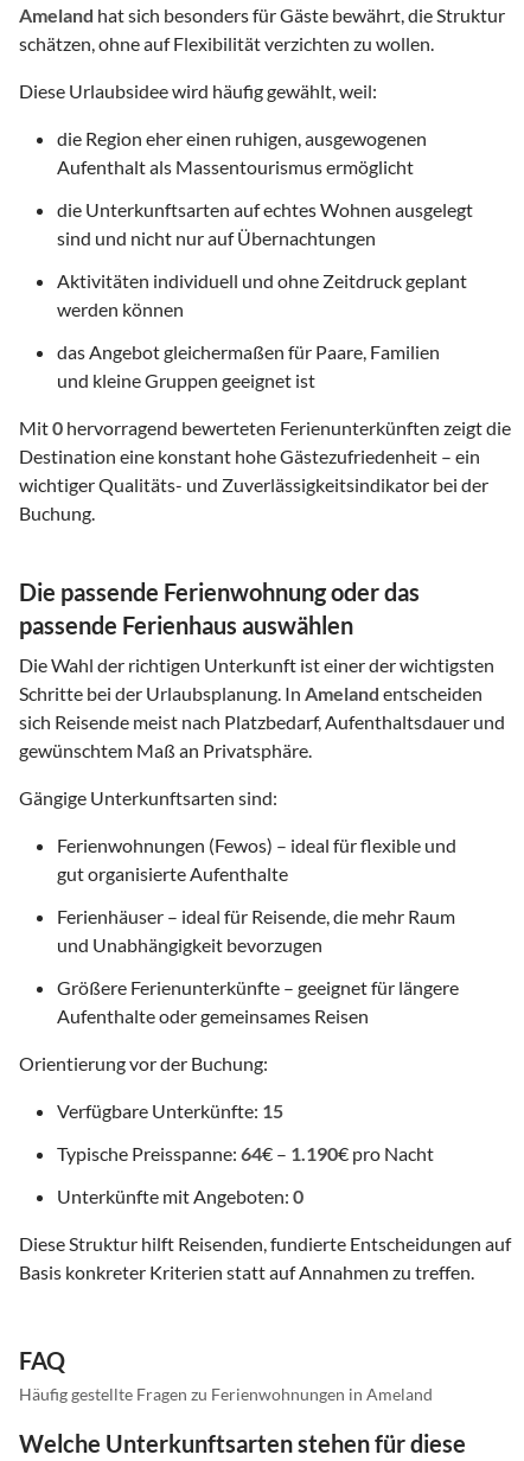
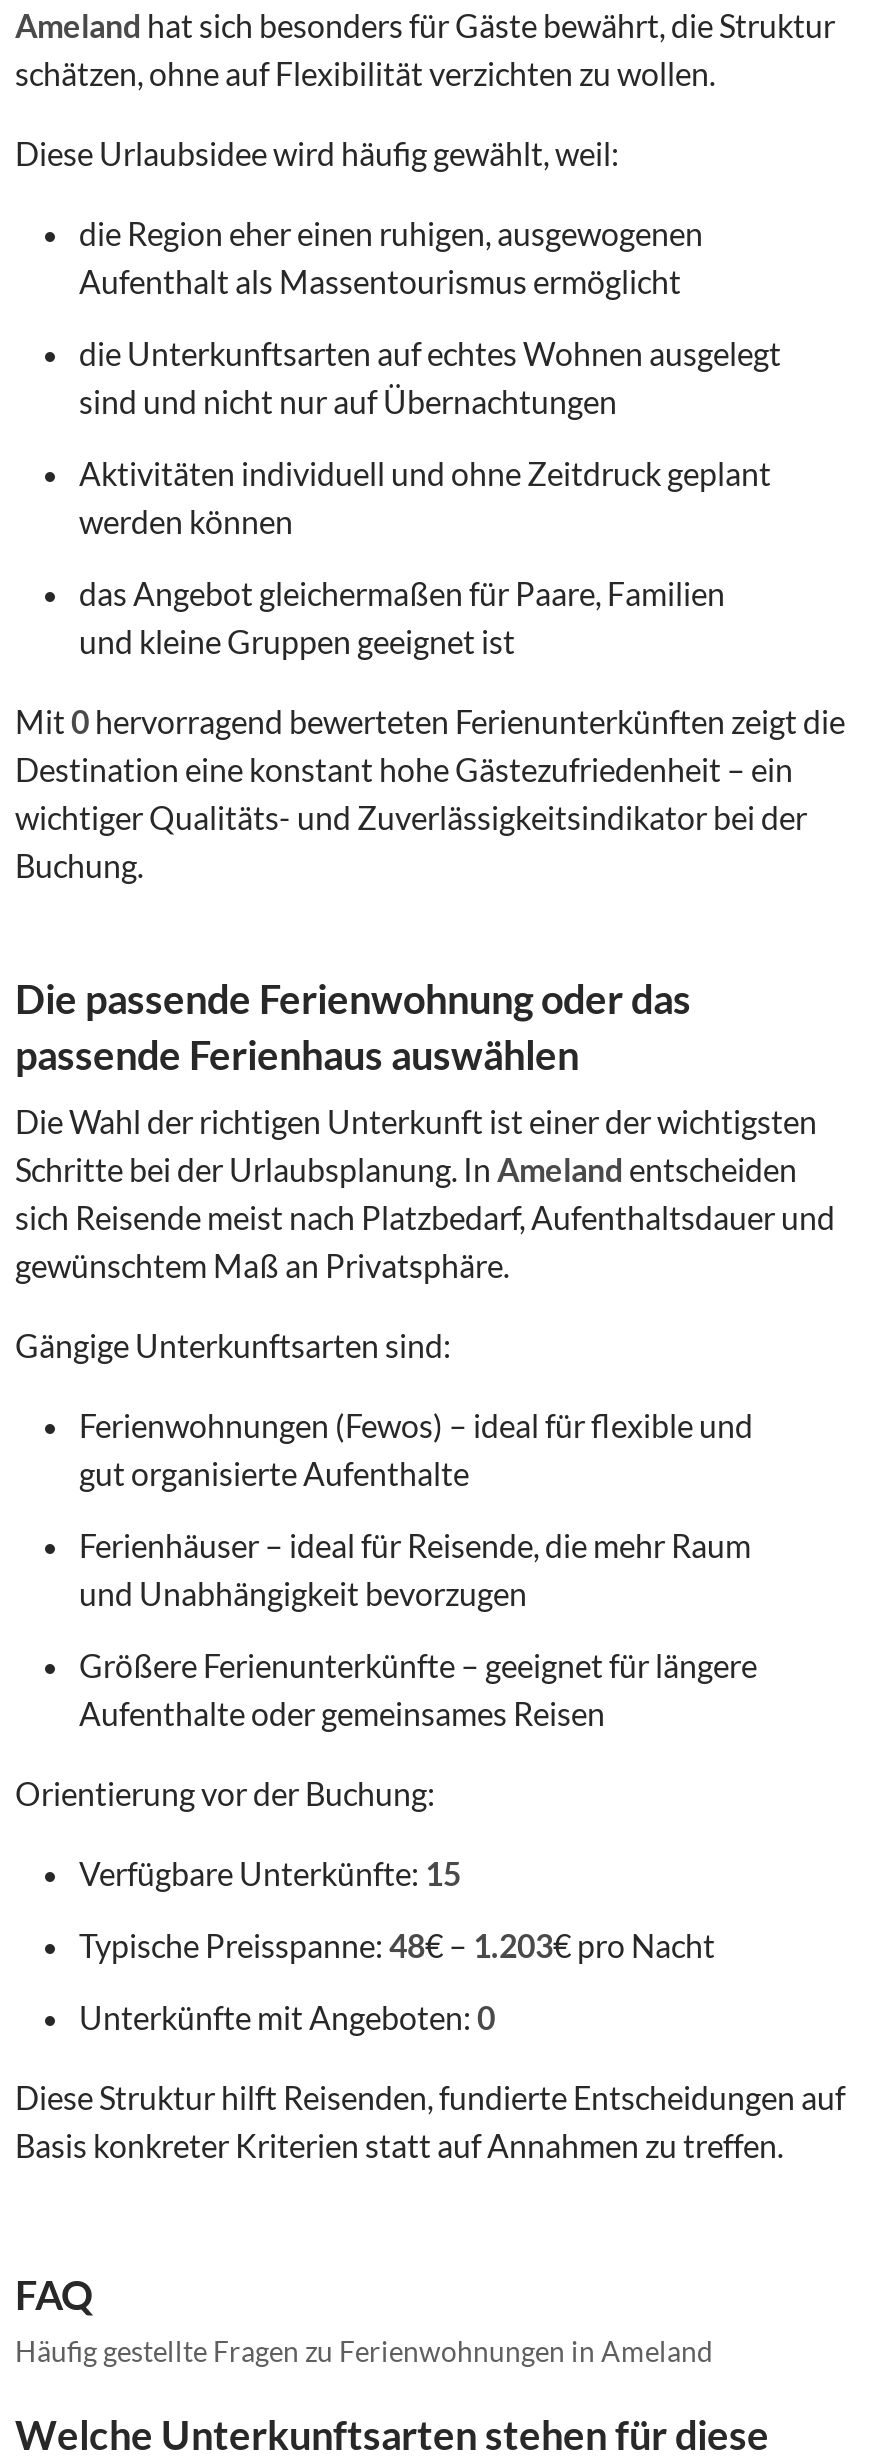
[57,1142,434,1165] Typische Preisspanne: 64€ – 1.190€ pro Nacht -> [79,1927,715,1965] Typische Preisspanne: 48€ – 1.203€ pro Nacht

